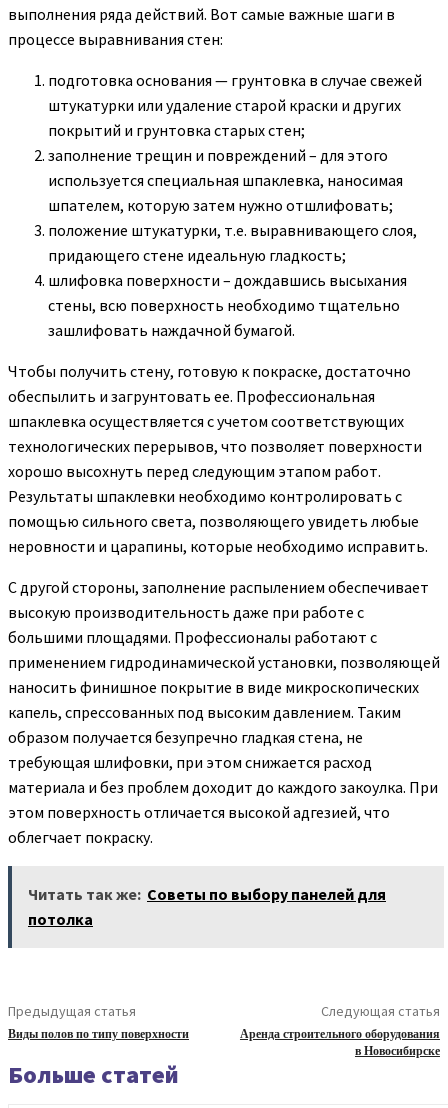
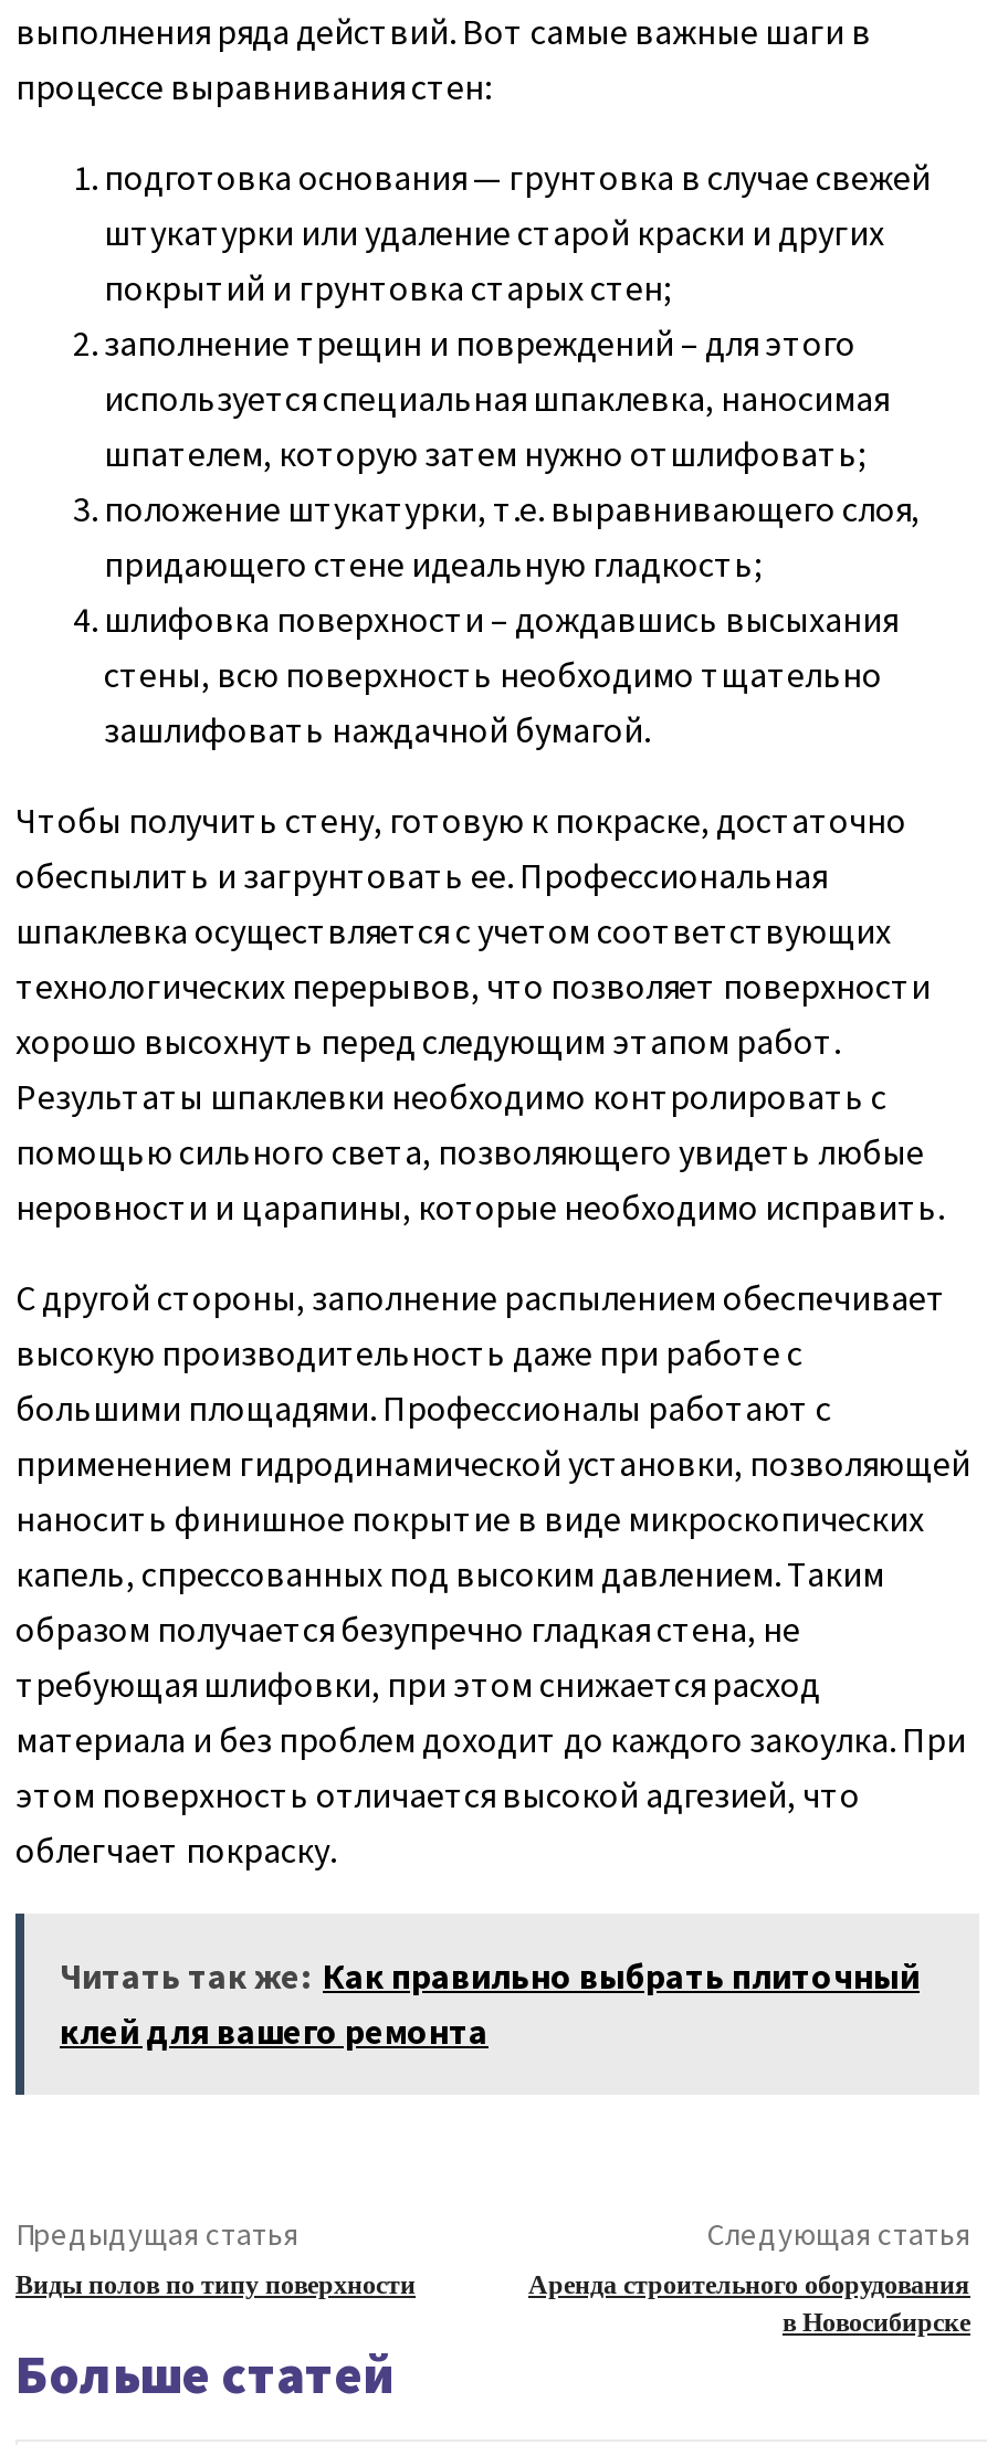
[28,884,386,929] Читать так же: Советы по выбору панелей для | потолка -> [60,1953,920,2052] Читать так же: Как правильно выбрать плиточный | клей для вашего ремонта

